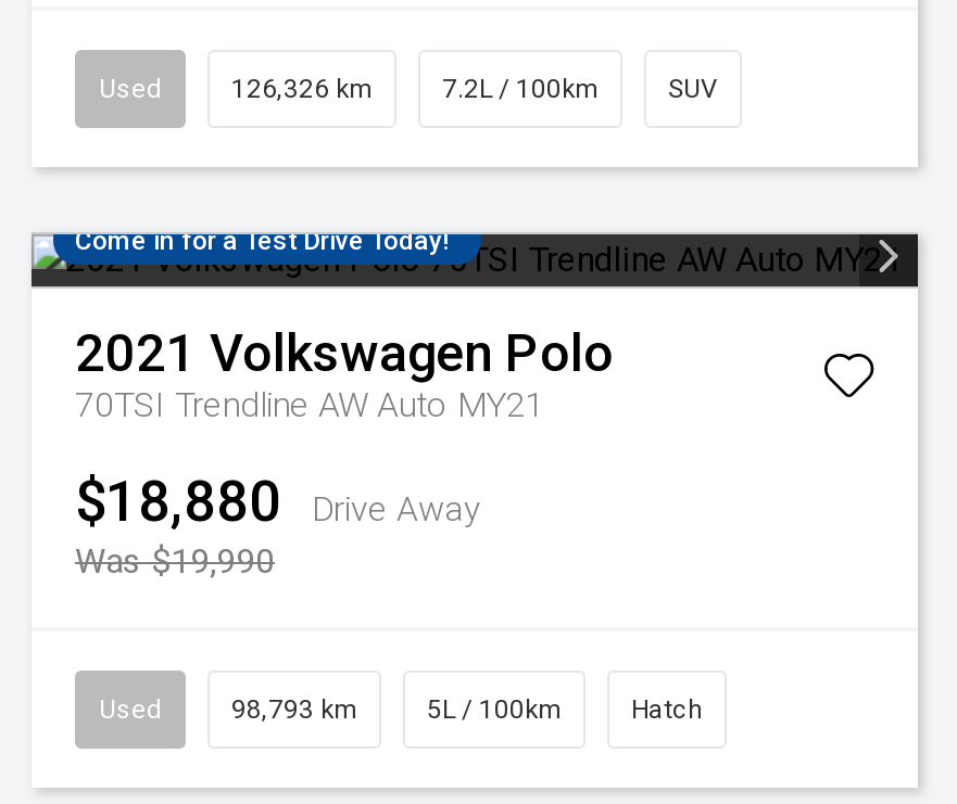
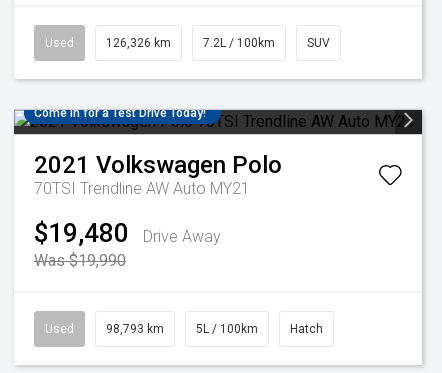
[75,470,481,535] $18,880 Drive Away -> [34,218,221,248] $19,480 Drive Away

